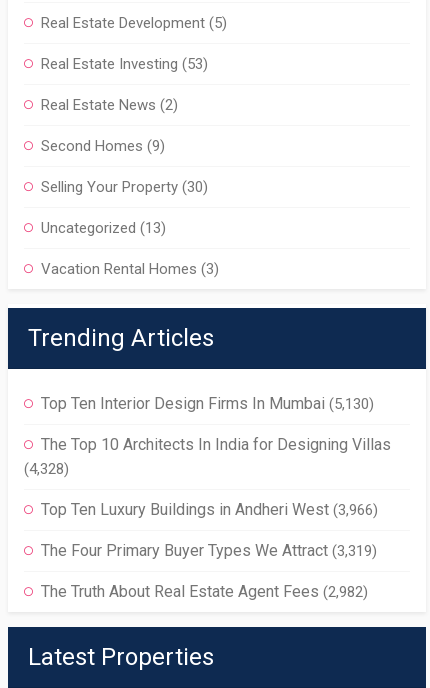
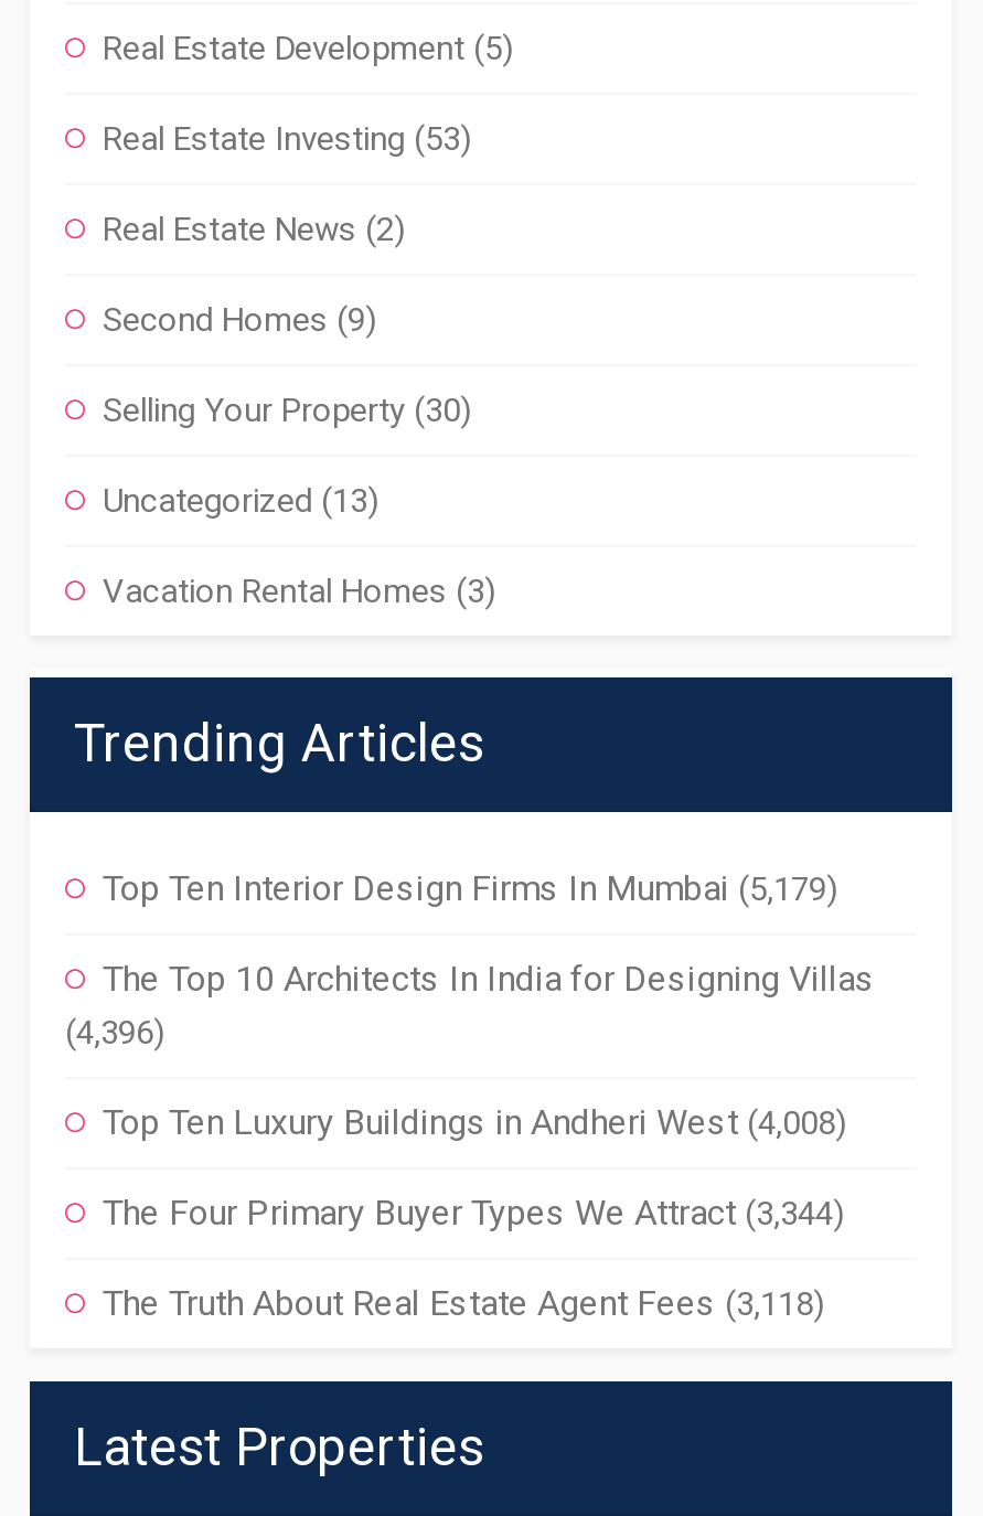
[41,394,374,413] Top Ten Interior Design Firms In Mumbai (5,130) -> [103,867,837,909] Top Ten Interior Design Firms In Mumbai (5,179)
[24,460,69,478] (4,328) -> [65,1013,164,1053] (4,396)
[41,500,378,519] Top Ten Luxury Buildings in Andheri West (3,966) -> [103,1101,846,1143] Top Ten Luxury Buildings in Andheri West (4,008)
[41,541,377,560] The Four Primary Buyer Types We Attract (3,319) -> [103,1192,844,1234] The Four Primary Buyer Types We Attract (3,344)
[41,582,368,601] The Truth About Real Estate Agent Fees (2,982) -> [103,1282,824,1324] The Truth About Real Estate Agent Fees (3,118)

